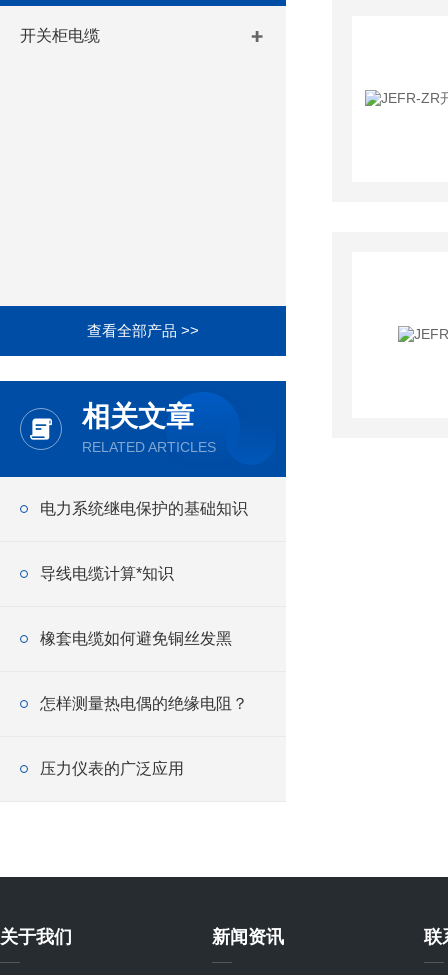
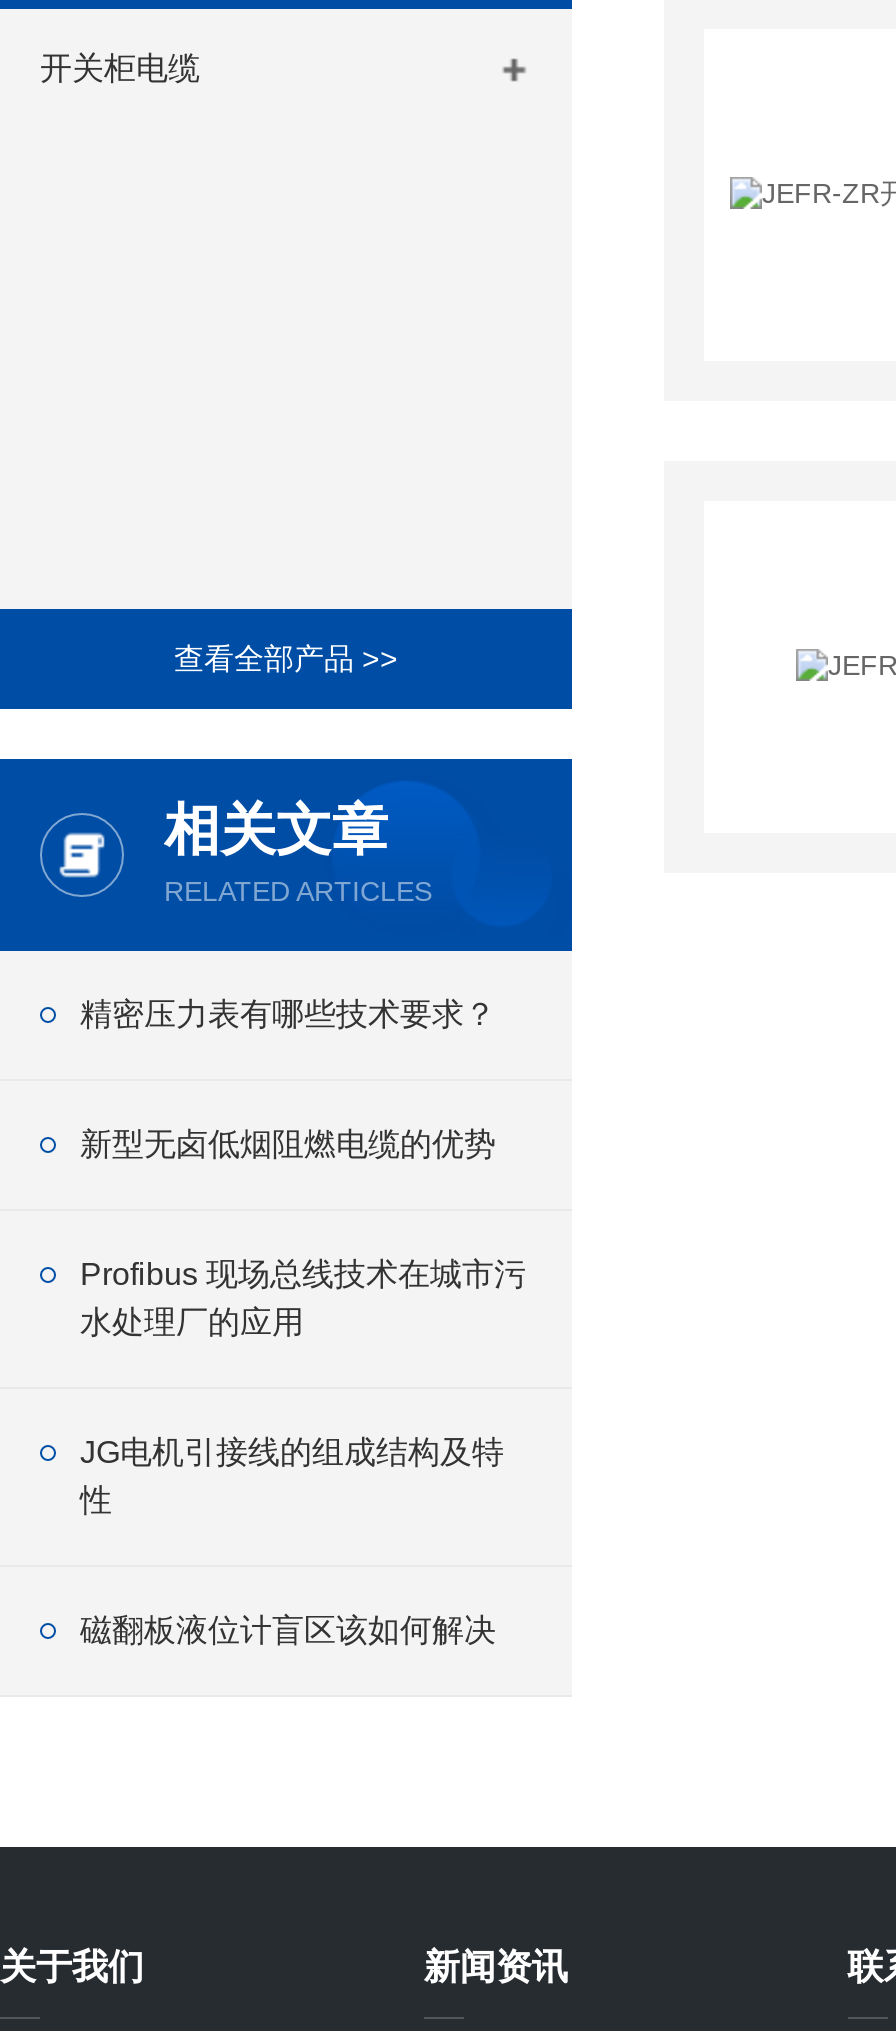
[40,500,248,517] 电力系统继电保护的基础知识 -> [80,997,496,1031] 精密压力表有哪些技术要求？
[40,565,174,582] 导线电缆计算*知识 -> [80,1127,496,1161] 新型无卤低烟阻燃电缆的优势
[40,630,232,647] 橡套电缆如何避免铜丝发黑 -> [80,1257,526,1339] Profibus 现场总线技术在城市污 | 水处理厂的应用
[40,695,248,712] 怎样测量热电偶的绝缘电阻？ -> [80,1435,504,1517] JG电机引接线的组成结构及特 | 性
[40,760,184,777] 压力仪表的广泛应用 -> [80,1613,496,1647] 磁翻板液位计盲区该如何解决

